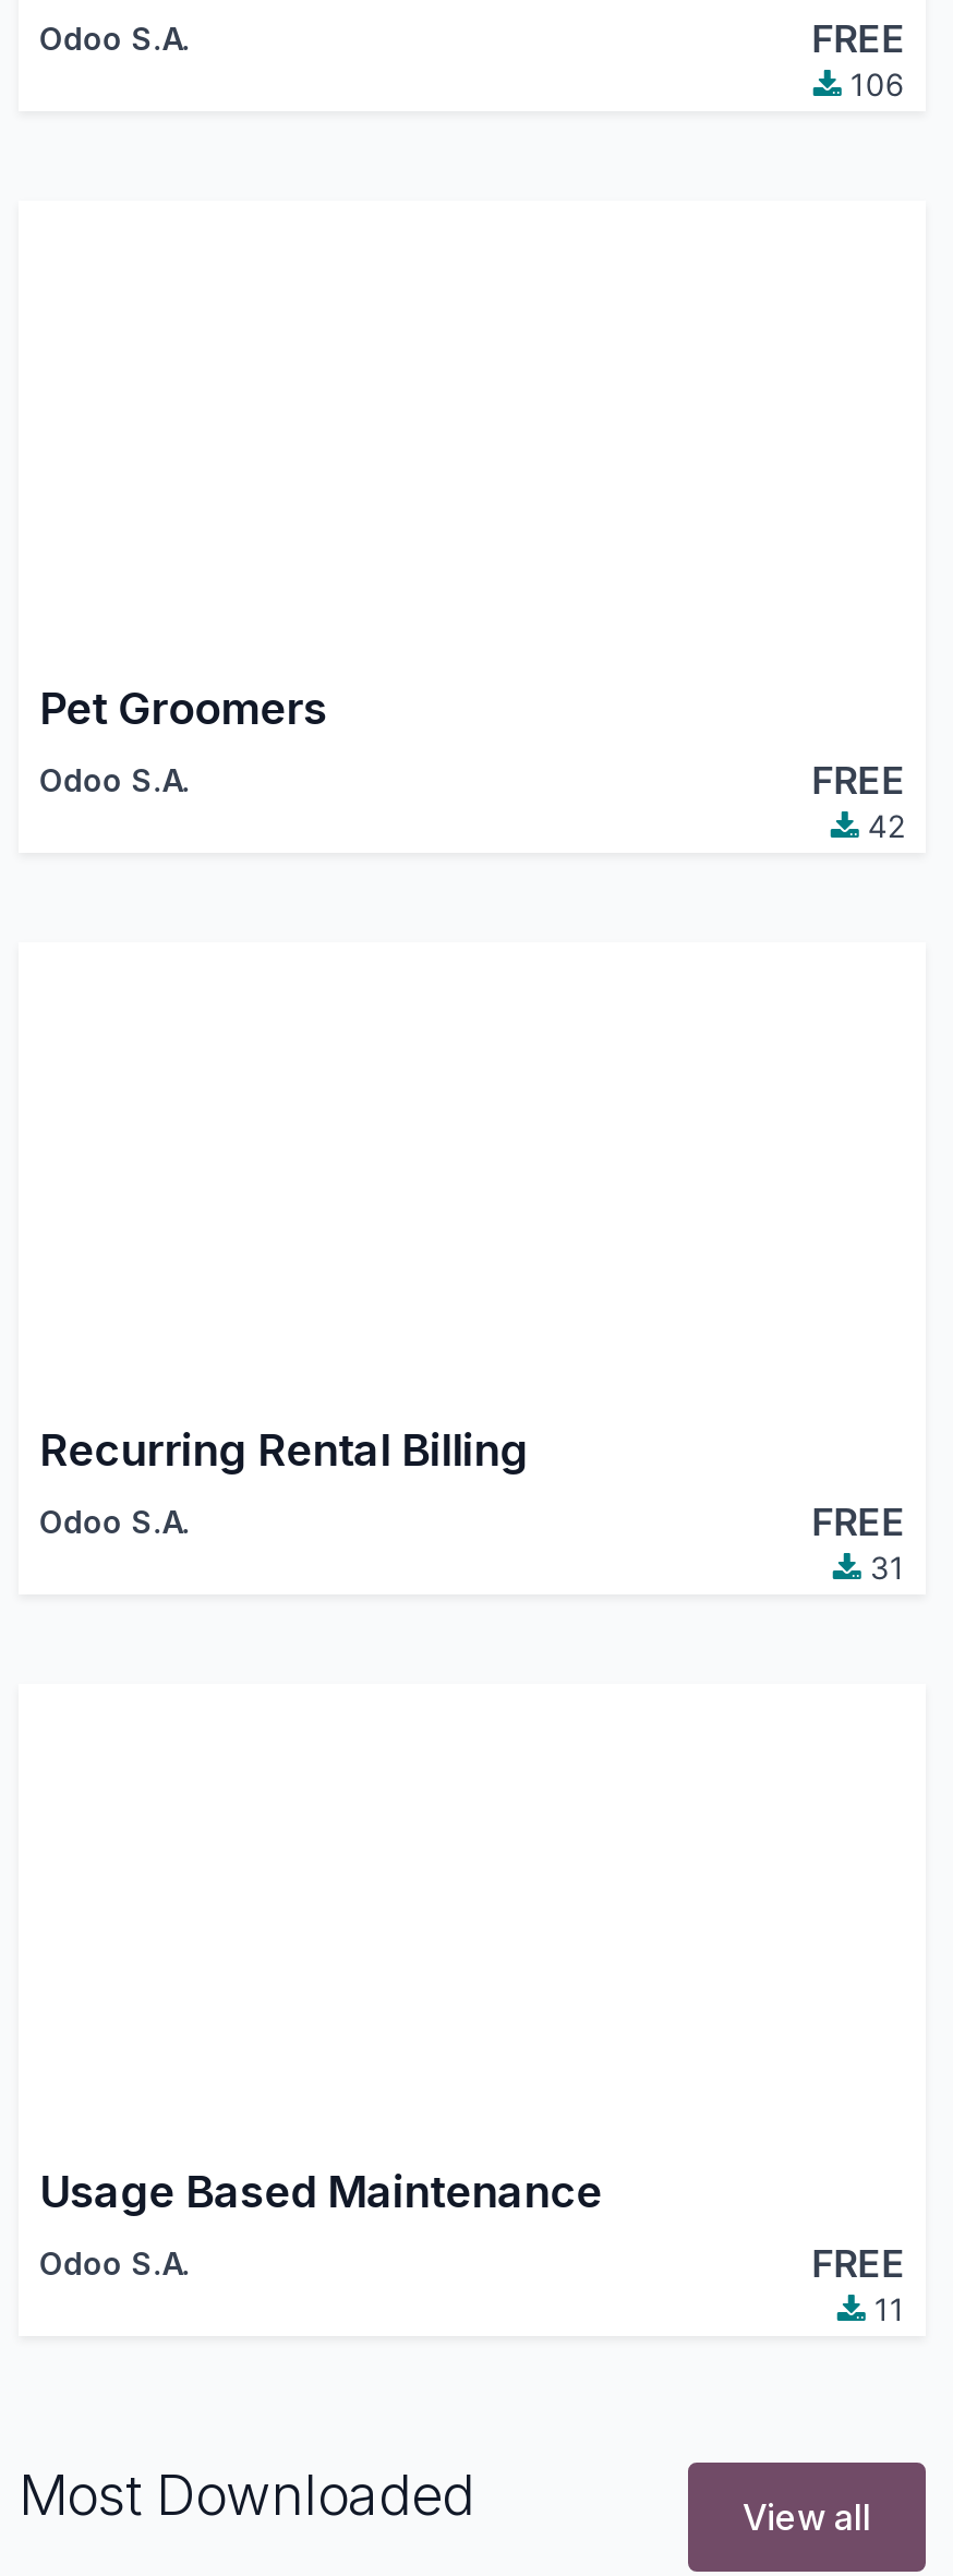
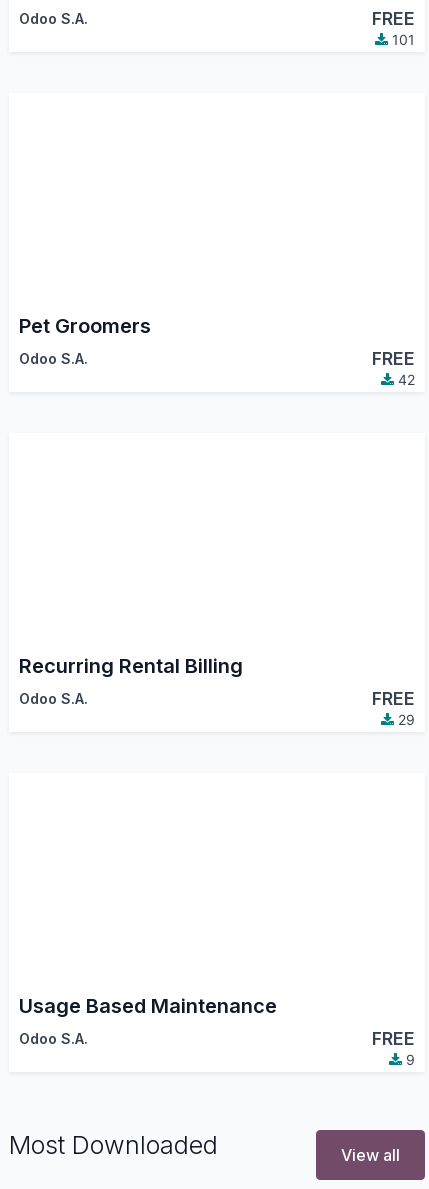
[842,65,905,102] 106 -> [388,31,415,48] 101
[861,1548,905,1585] 31 -> [394,711,415,728] 29
[866,2290,905,2327] 11 -> [402,1051,415,1068] 9

